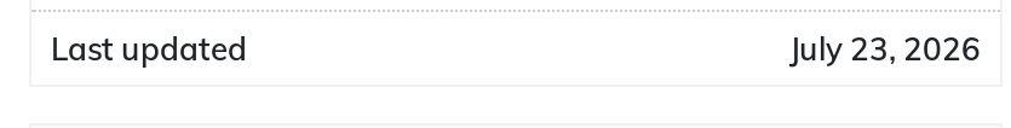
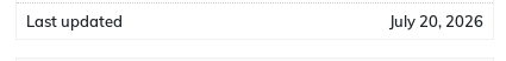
[789,29,981,68] July 23, 2026 -> [389,12,483,30] July 20, 2026

